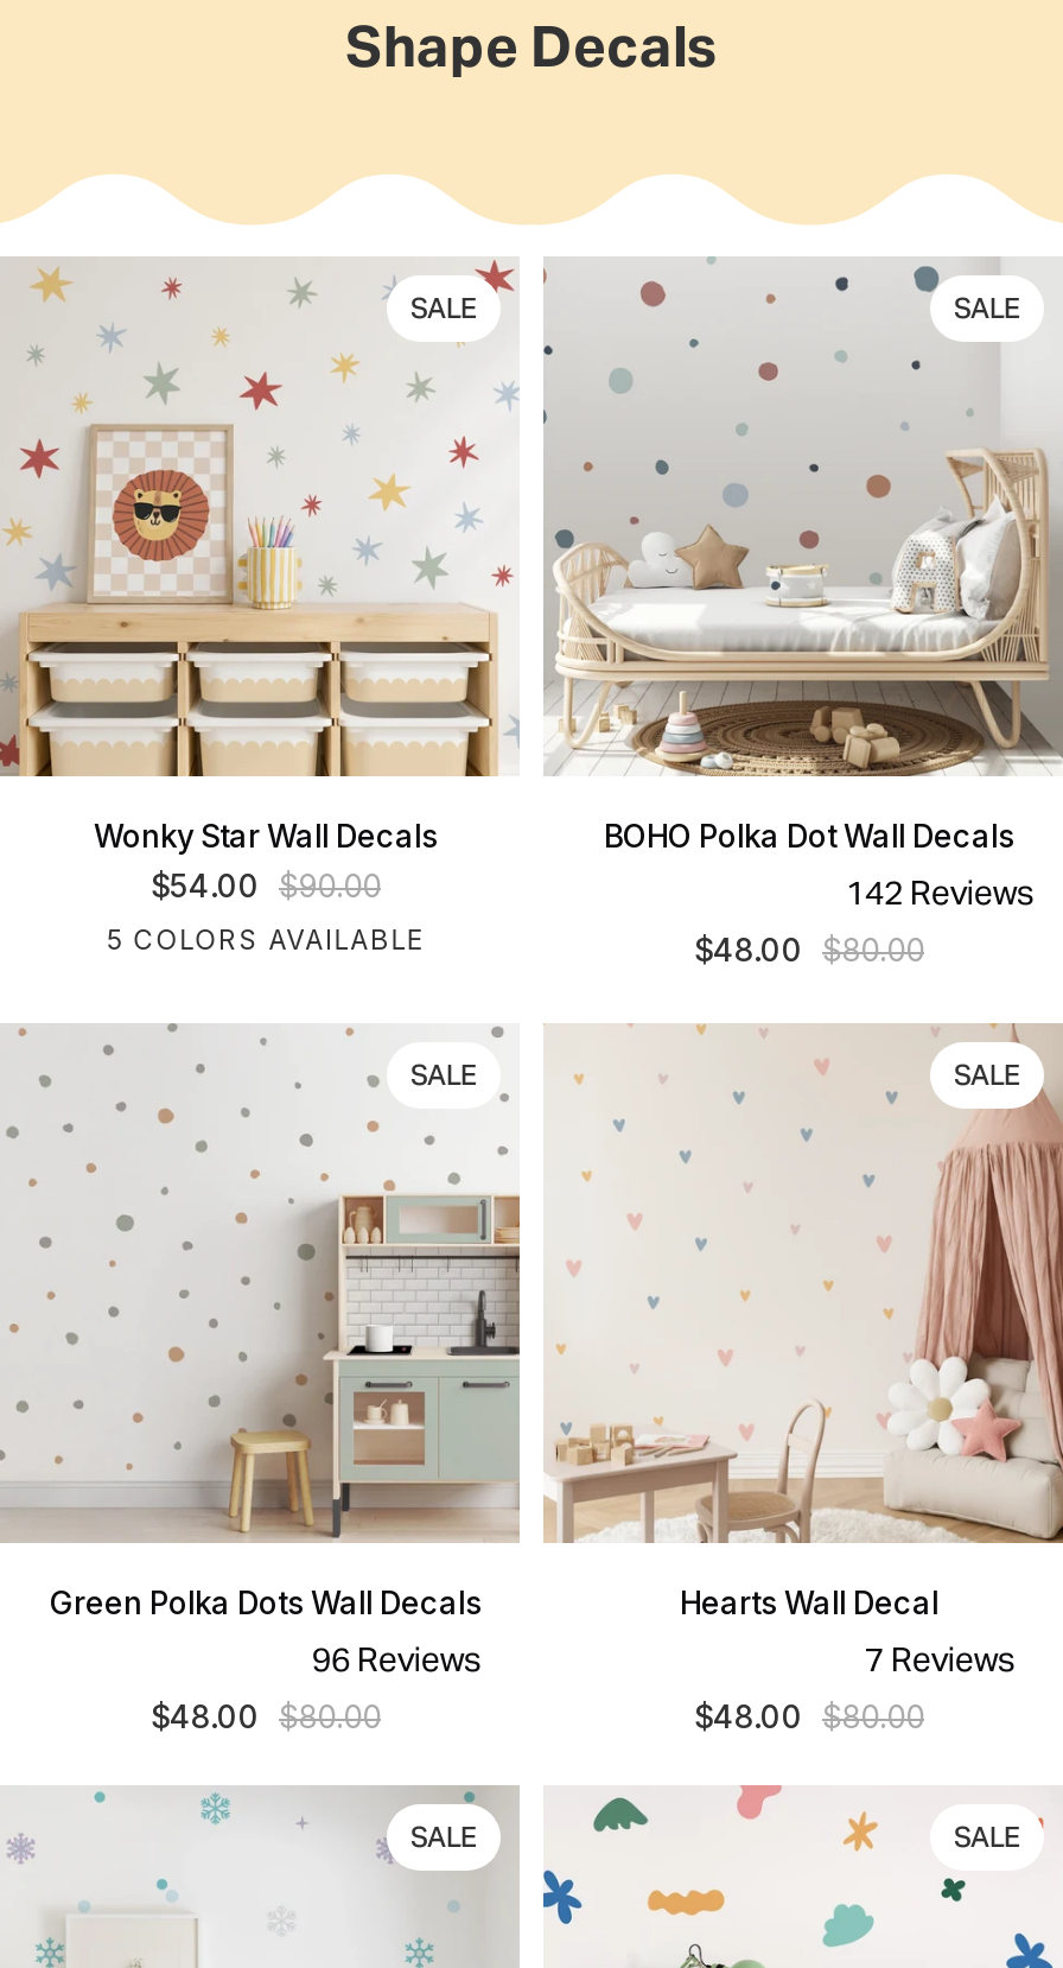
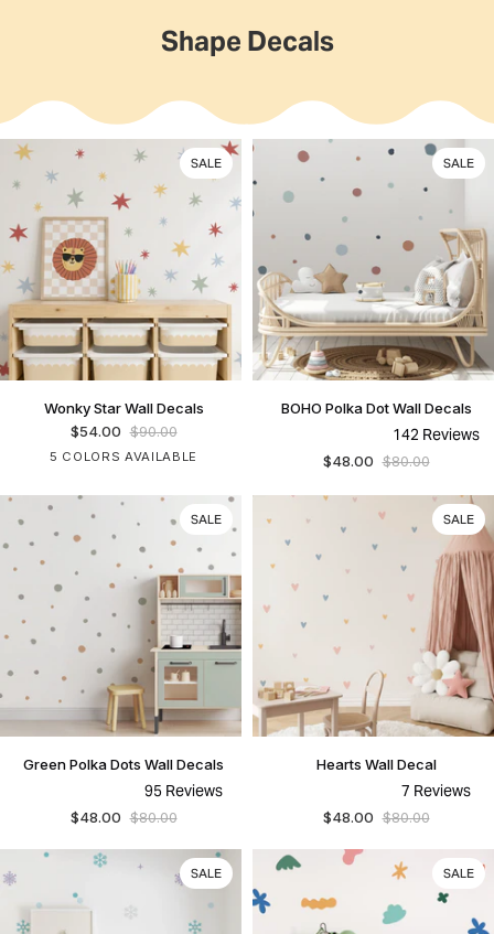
[312,1639,480,1682] 96 Reviews -> [145,781,223,801] 95 Reviews

